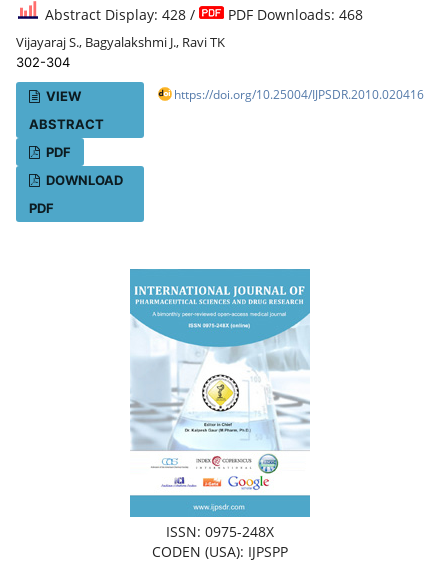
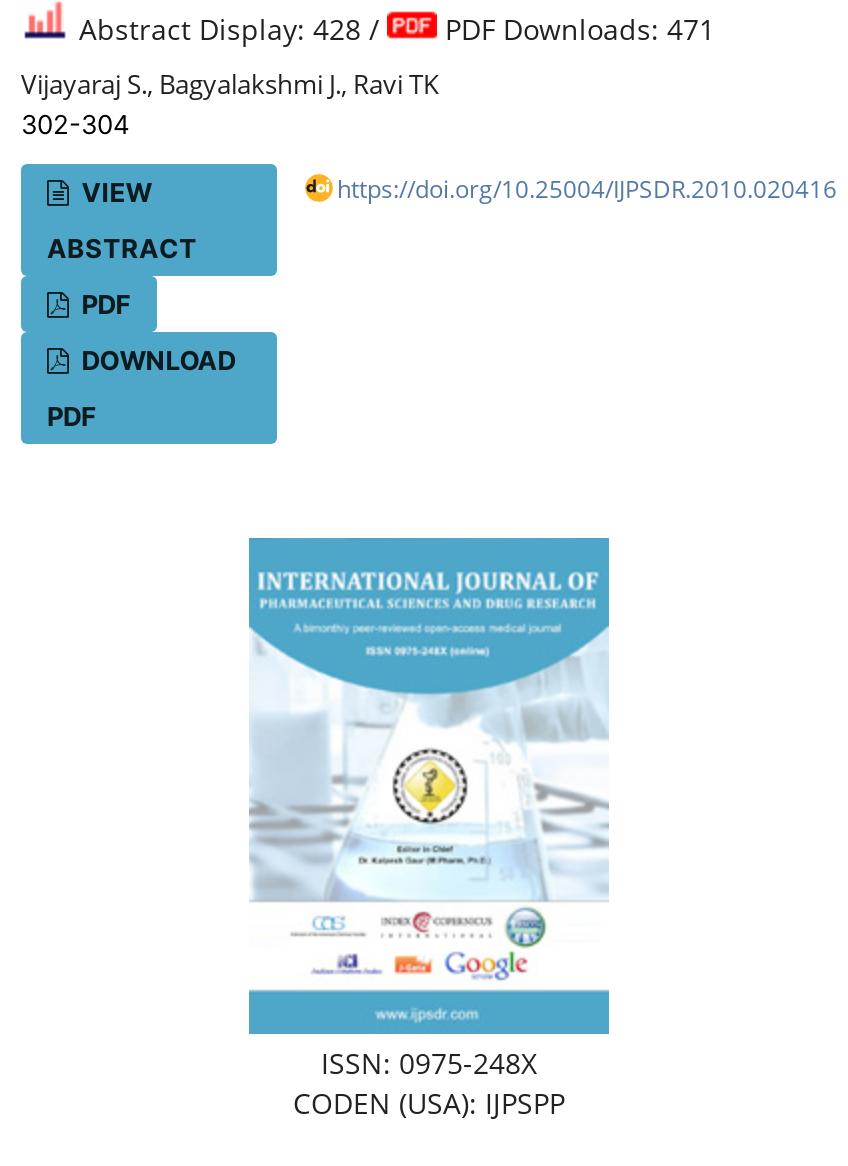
[224,5,363,24] PDF Downloads: 468 -> [437,11,715,49] PDF Downloads: 471

